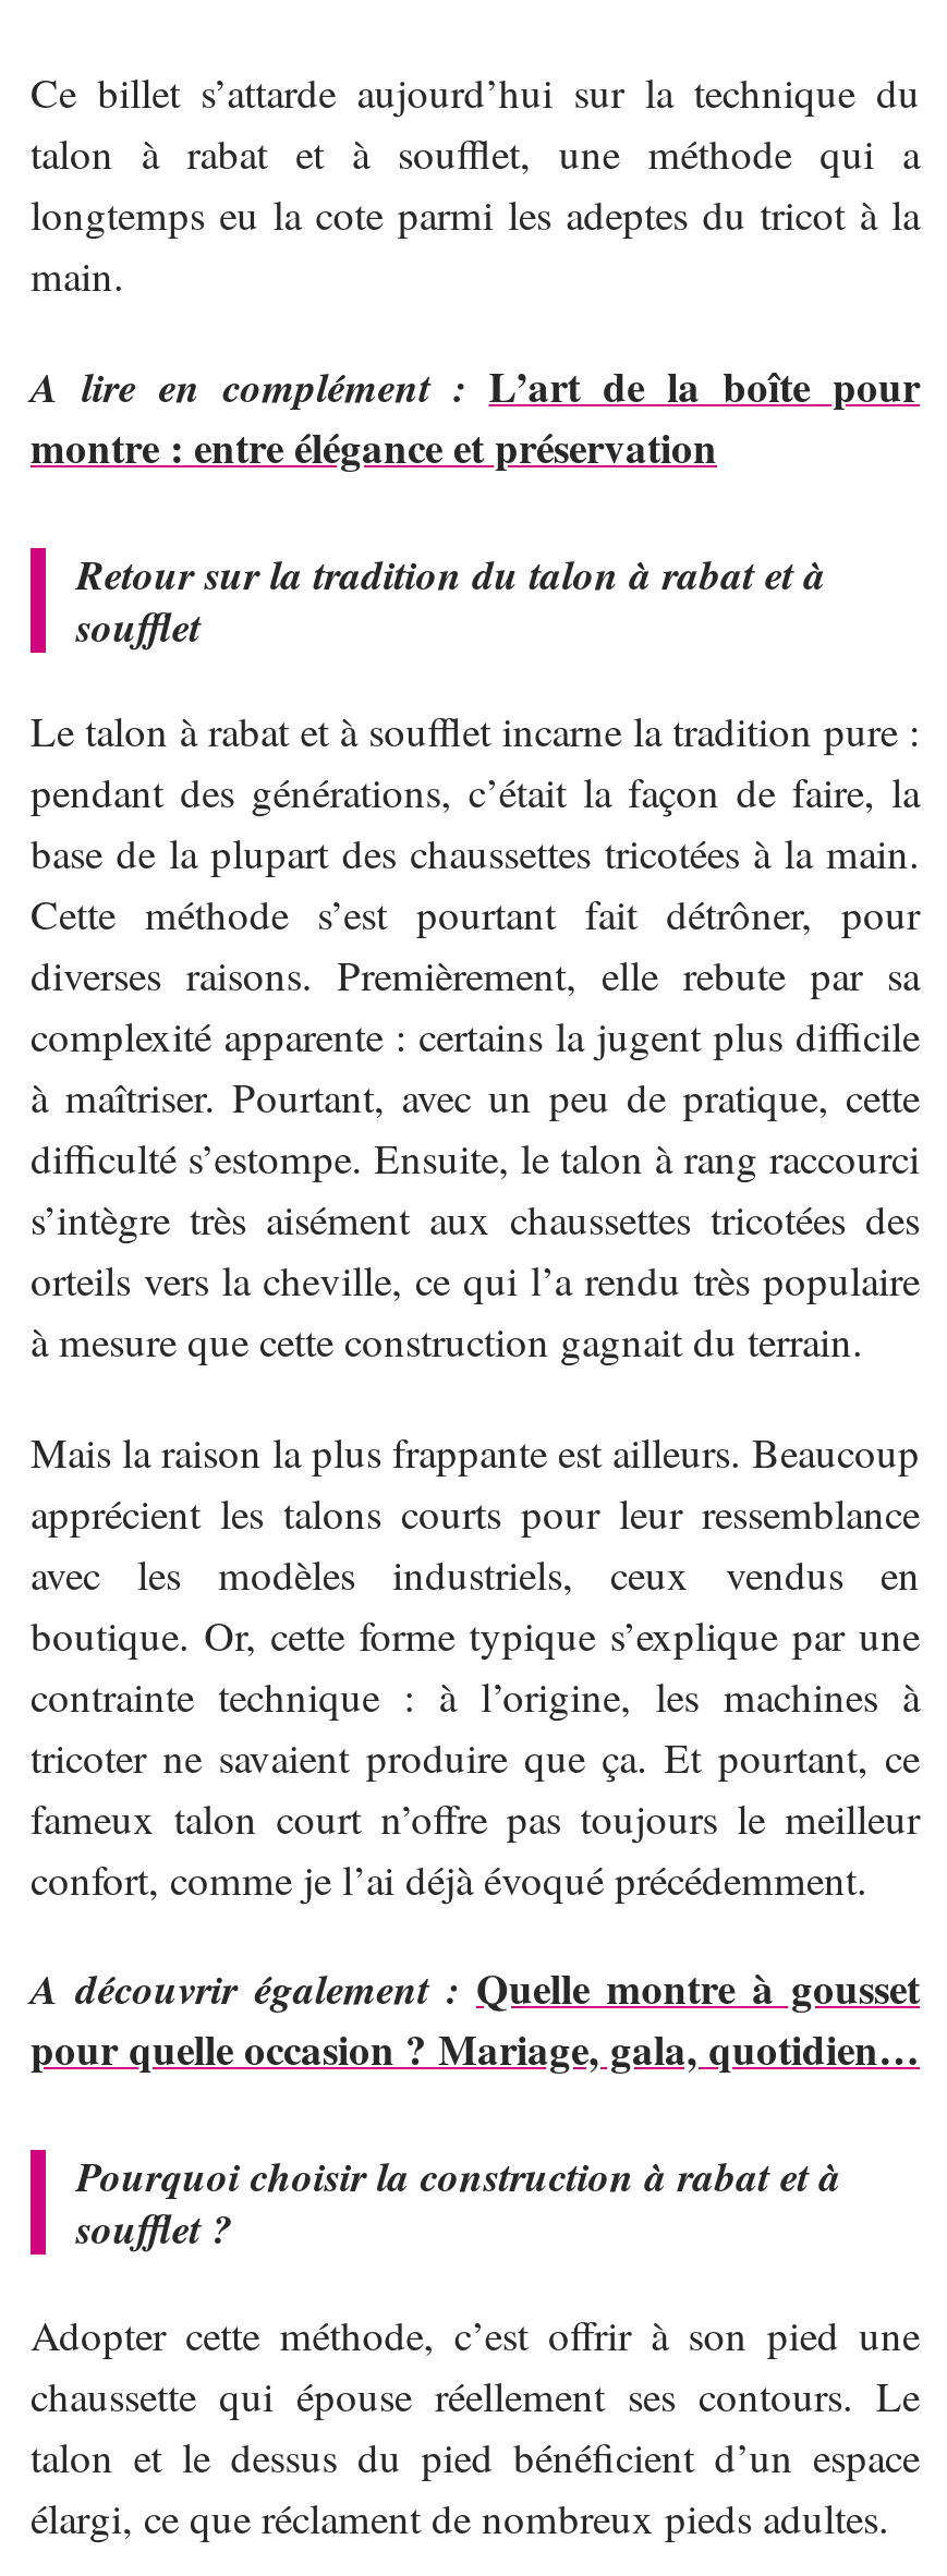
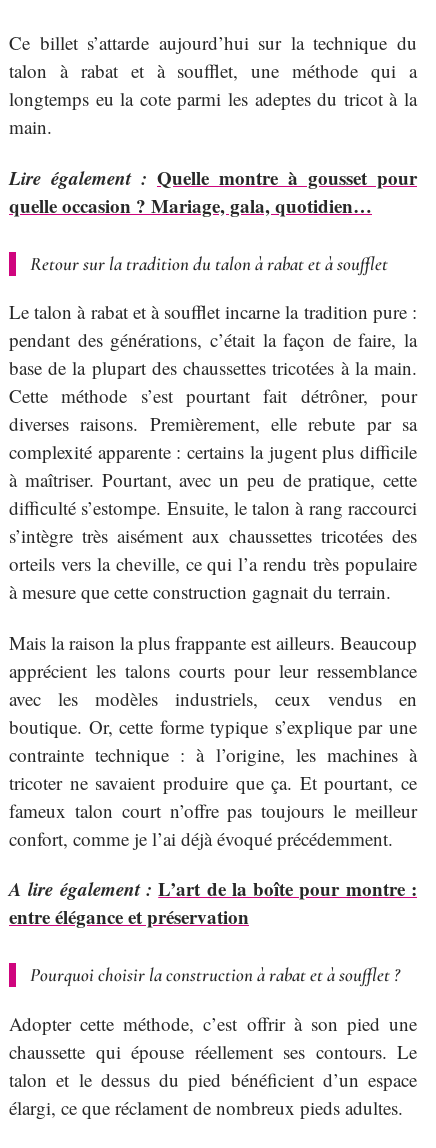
[31,355,920,475] A lire en complément : L’art de la boîte pour | montre : entre élégance et préservation -> [9,163,417,218] Lire également : Quelle montre à gousset pour | quelle occasion ? Mariage, gala, quotidien…
[31,1958,920,2078] A découvrir également : Quelle montre à gousset | pour quelle occasion ? Mariage, gala, quotidien… -> [9,875,417,930] A lire également : L’art de la boîte pour montre : | entre élégance et préservation

